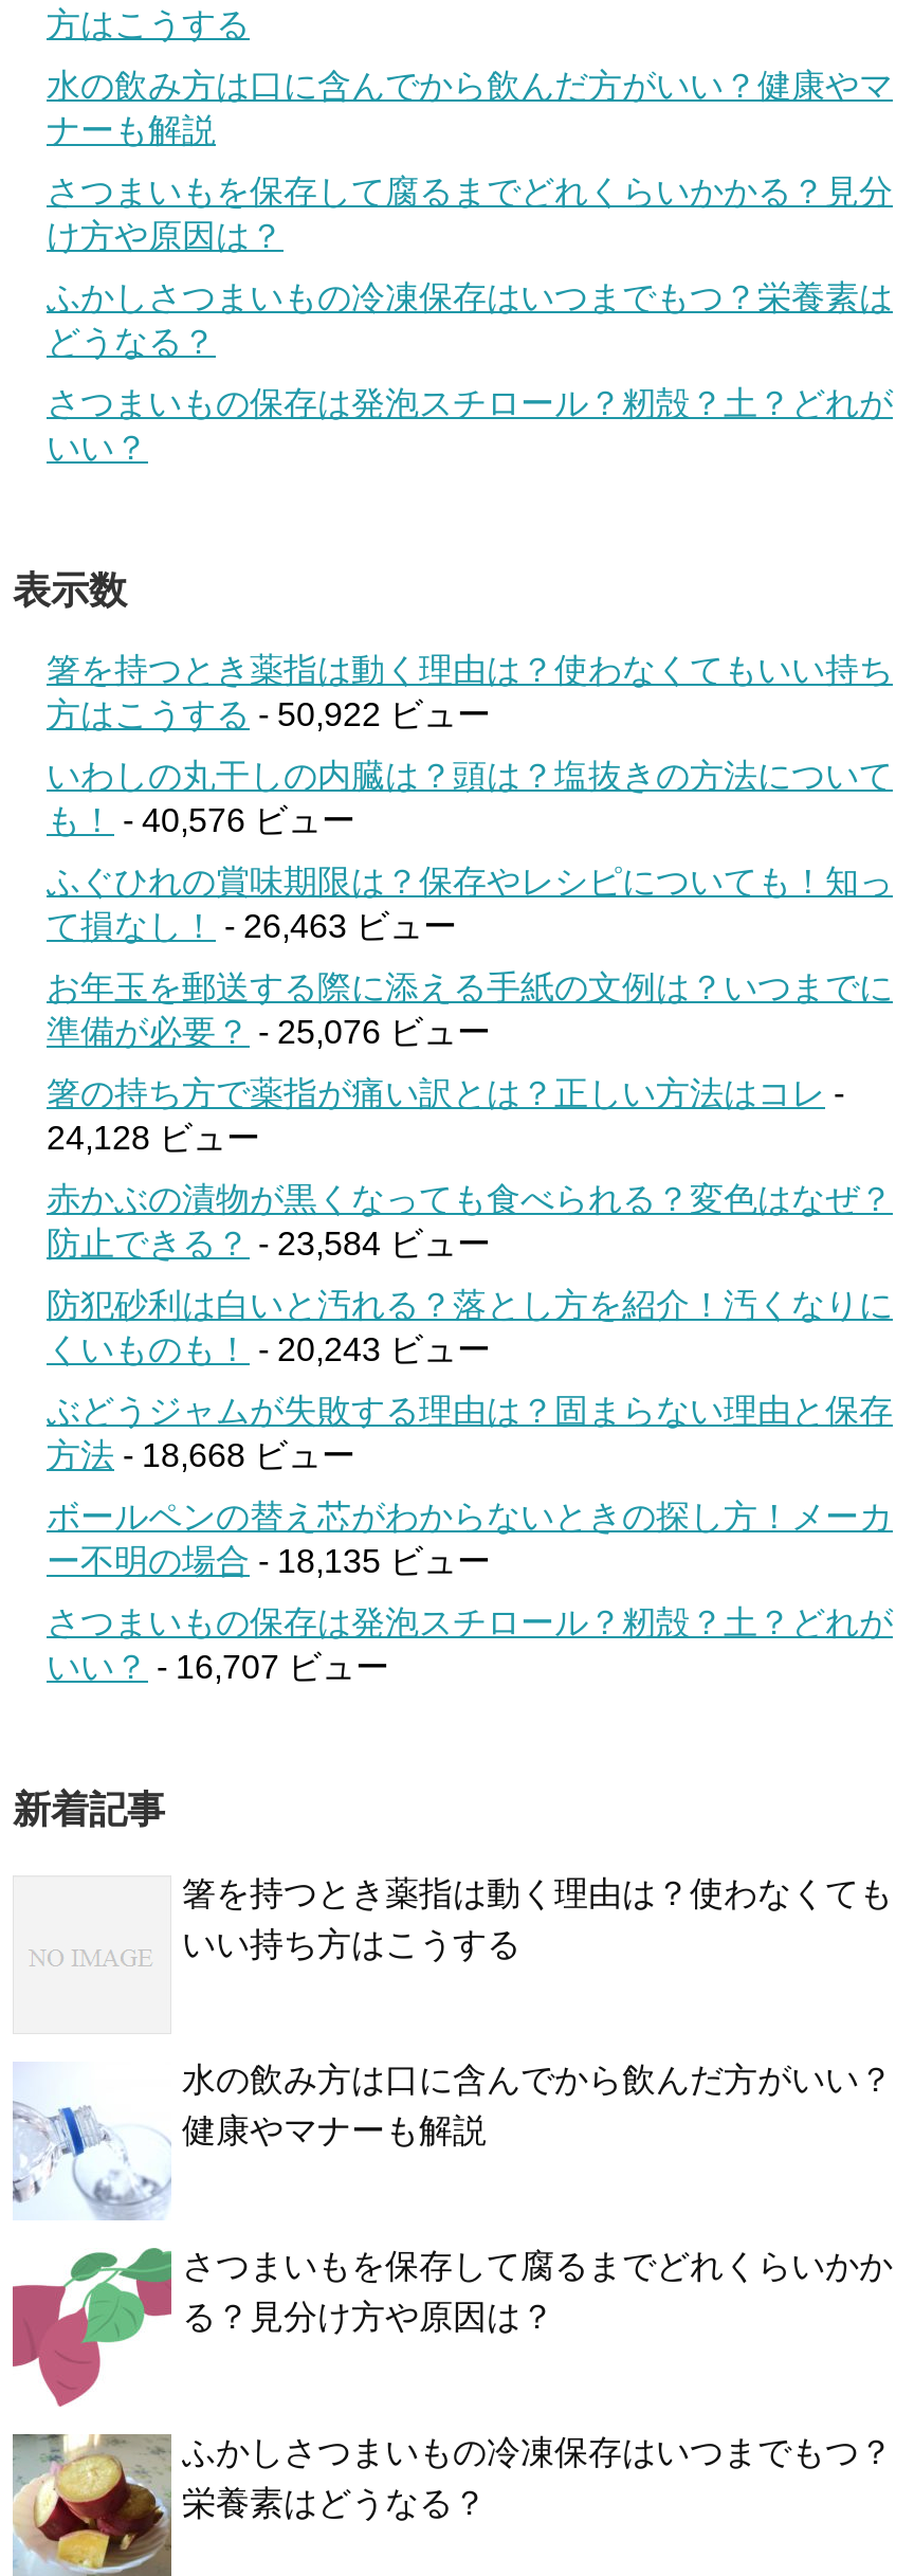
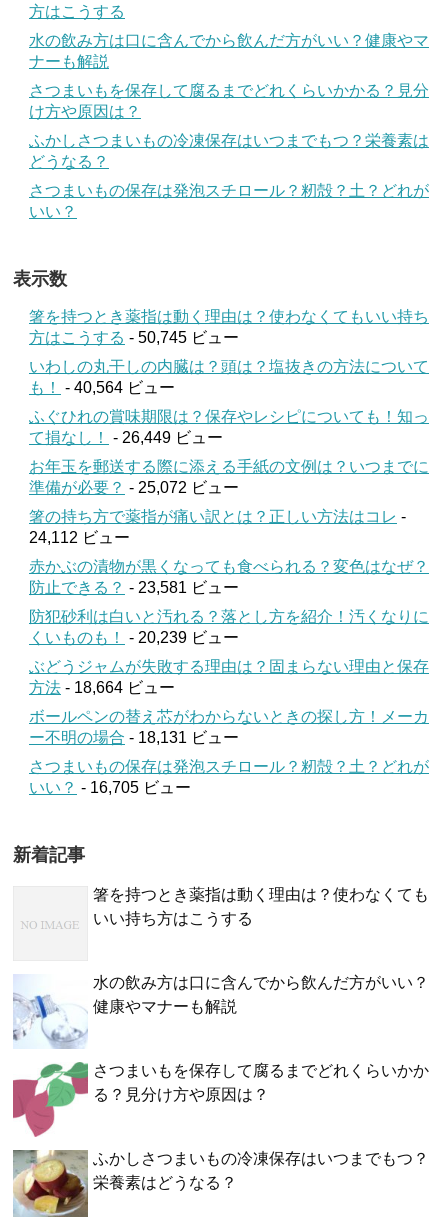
[47,696,491,732] 方はこうする- 50,922 ビュー -> [29,329,239,346] 方はこうする- 50,745 ビュー
[47,802,355,838] も！- 40,576 ビュー -> [29,379,175,396] も！- 40,564 ビュー
[47,908,457,944] て損なし！- 26,463 ビュー -> [29,429,223,446] て損なし！- 26,449 ビュー
[47,1013,491,1049] 準備が必要？- 25,076 ビュー -> [29,479,239,496] 準備が必要？- 25,072 ビュー
[47,1119,260,1155] 24,128 ビュー -> [29,529,130,546] 24,112 ビュー
[47,1225,491,1261] 防止できる？- 23,584 ビュー -> [29,579,239,596] 防止できる？- 23,581 ビュー
[47,1331,491,1367] くいものも！- 20,243 ビュー -> [29,629,239,646] くいものも！- 20,239 ビュー
[47,1437,355,1473] 方法- 18,668 ビュー -> [29,679,175,696] 方法- 18,664 ビュー
[47,1543,491,1579] ー不明の場合- 18,135 ビュー -> [29,729,239,746] ー不明の場合- 18,131 ビュー
[47,1648,389,1684] いい？- 16,707 ビュー -> [29,779,191,796] いい？- 16,705 ビュー

